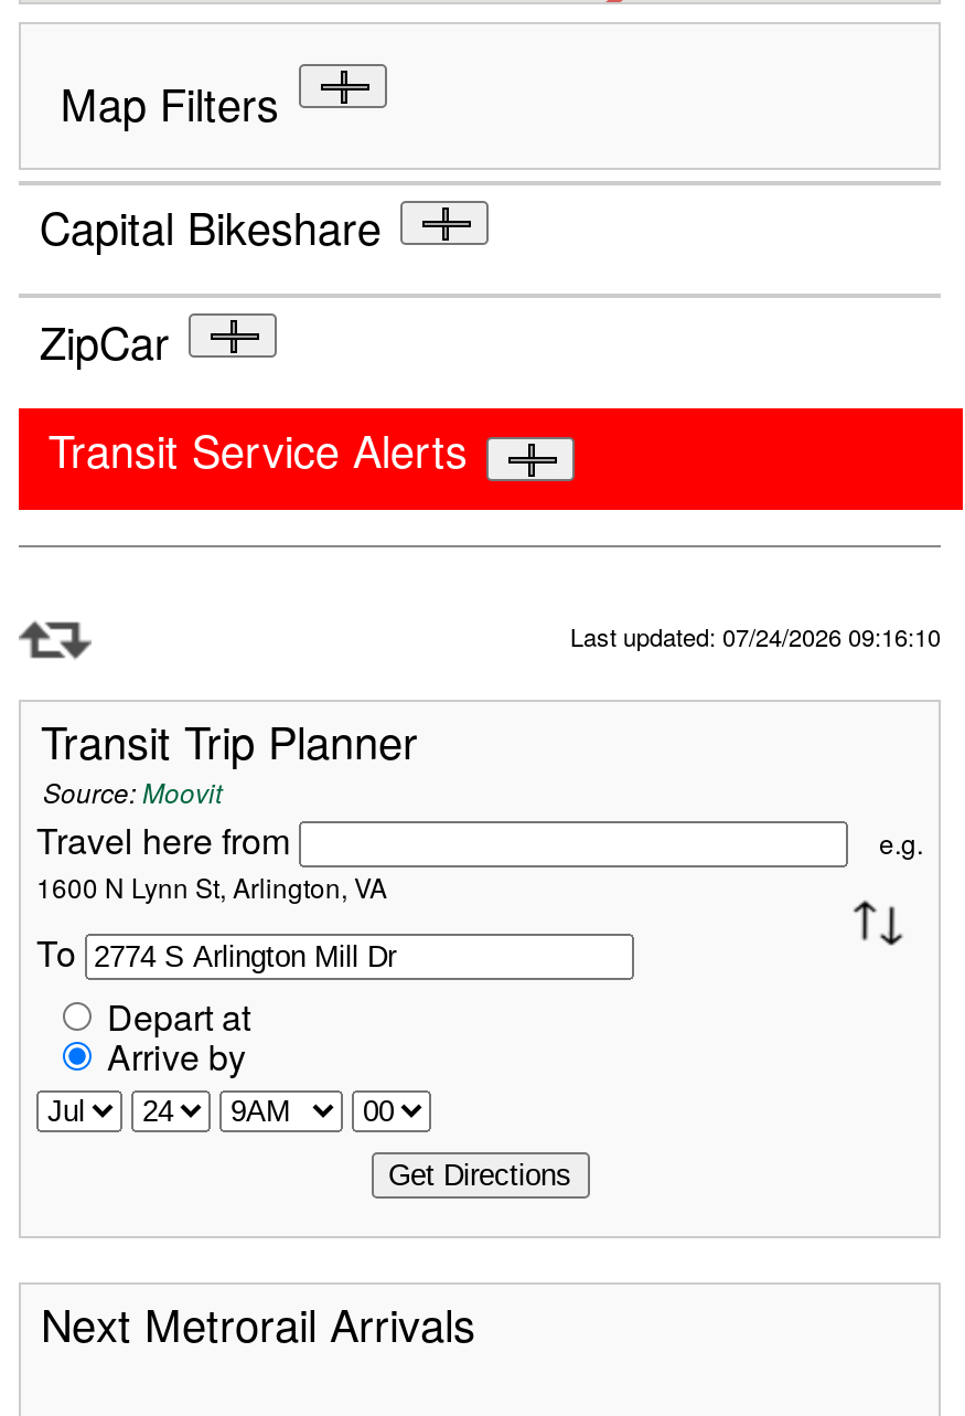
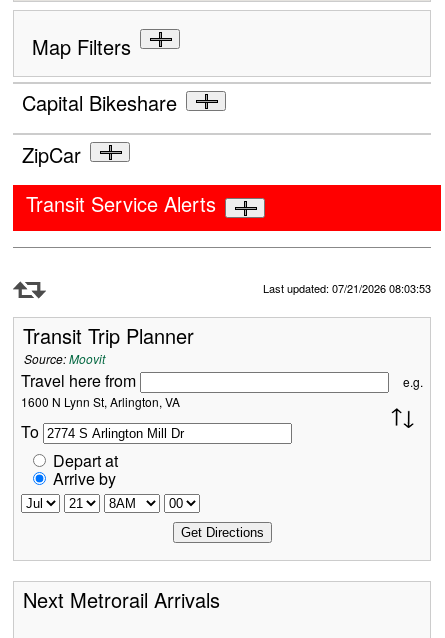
[570,617,941,653] Last updated: 07/24/2026 09:16:10 -> [263,280,431,296] Last updated: 07/21/2026 08:03:53

